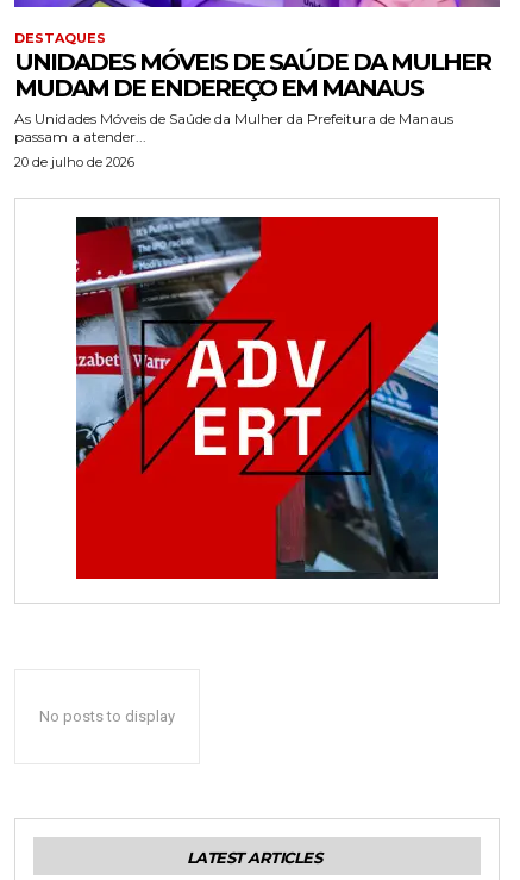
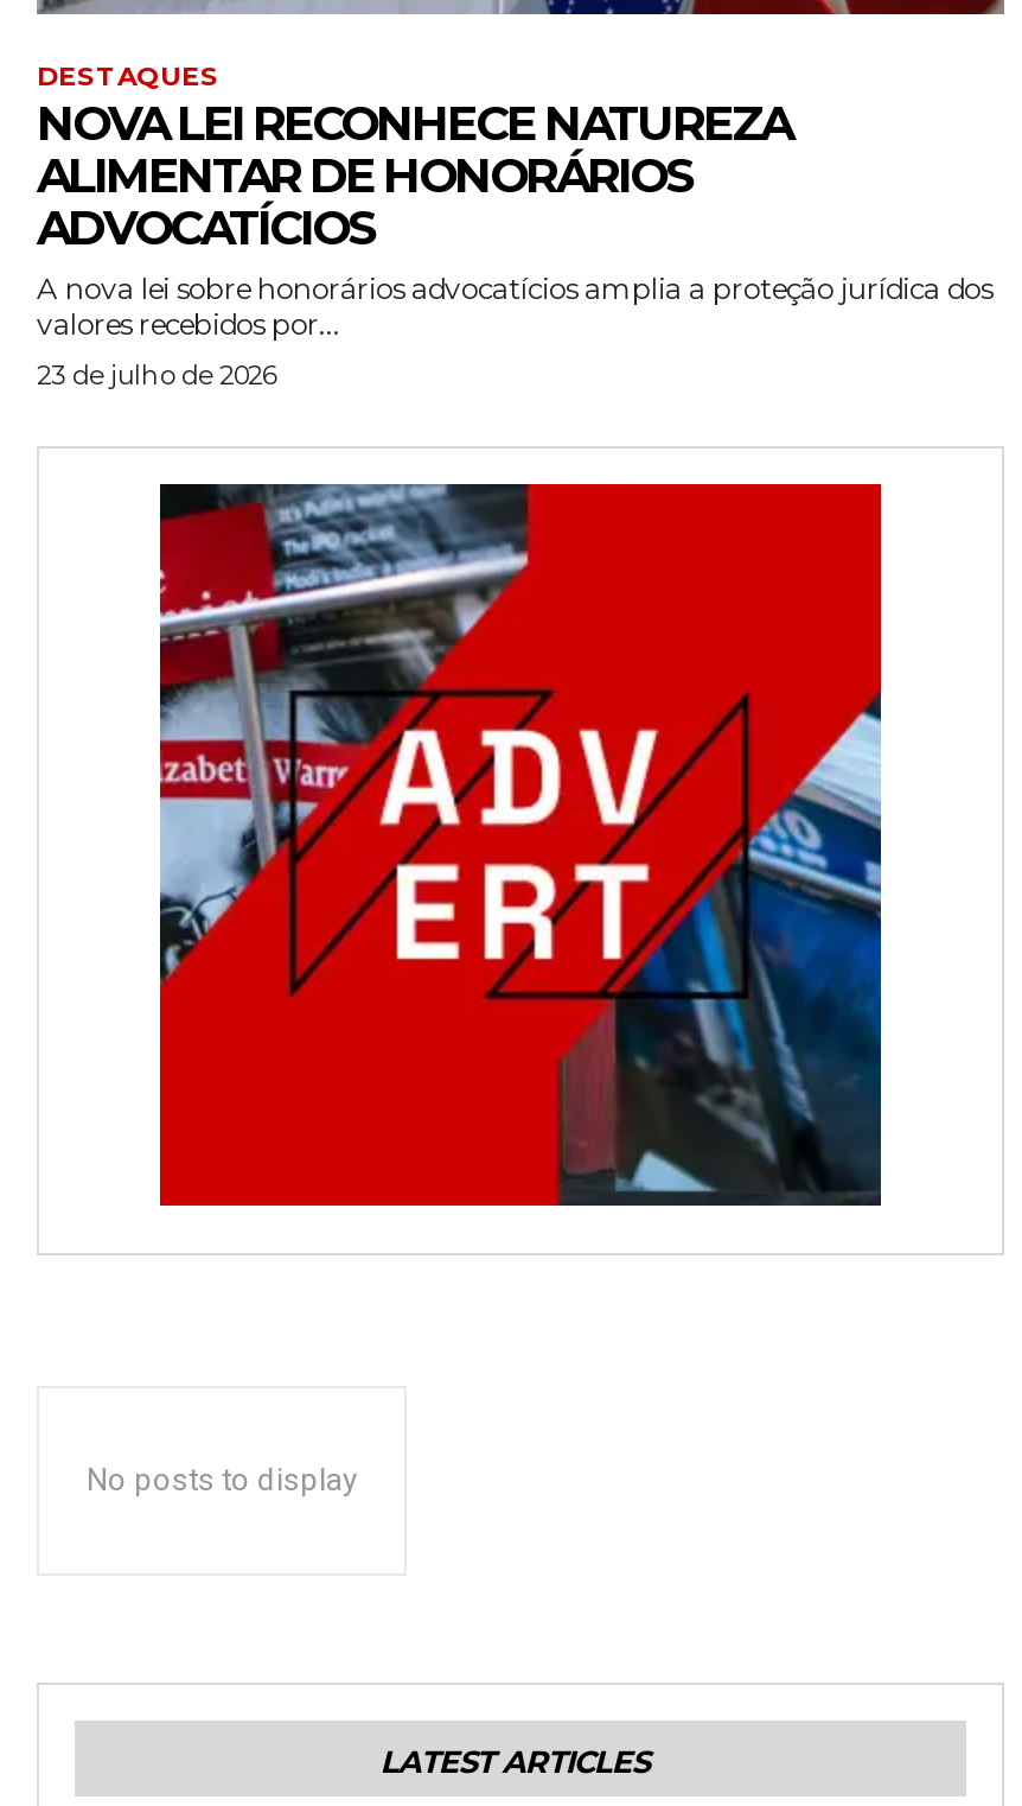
[14,47,490,145] UNIDADES MÓVEIS DE SAÚDE DA MULHER | MUDAM DE ENDEREÇO EM MANAUS | As Unidades Móveis de Saúde da Mulher da Prefeitura de Manaus | passam a atender... -> [37,94,992,341] NOVA LEI RECONHECE NATUREZA | ALIMENTAR DE HONORÁRIOS | ADVOCATÍCIOS | A nova lei sobre honorários advocatícios amplia a proteção jurídica dos | valores recebidos por...
[14,153,134,170] 20 de julho de 2026 -> [37,357,276,391] 23 de julho de 2026

